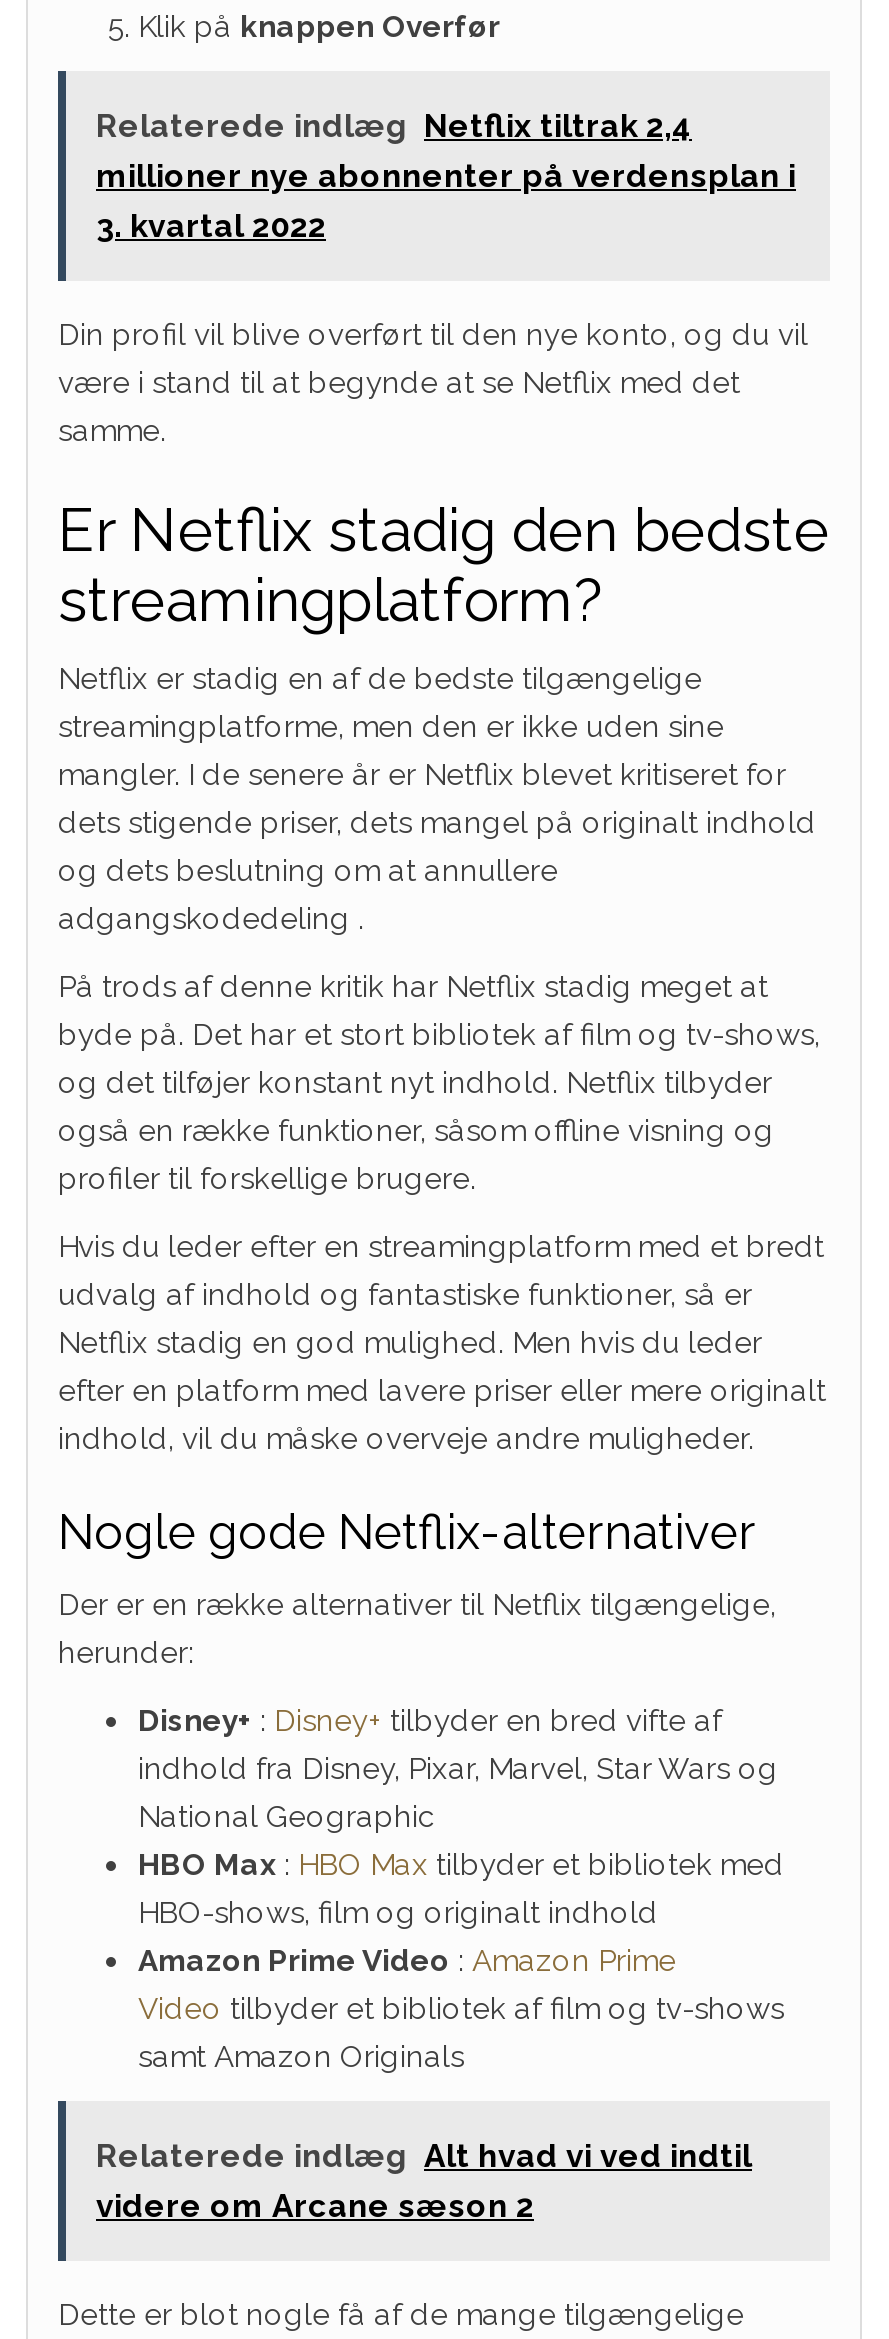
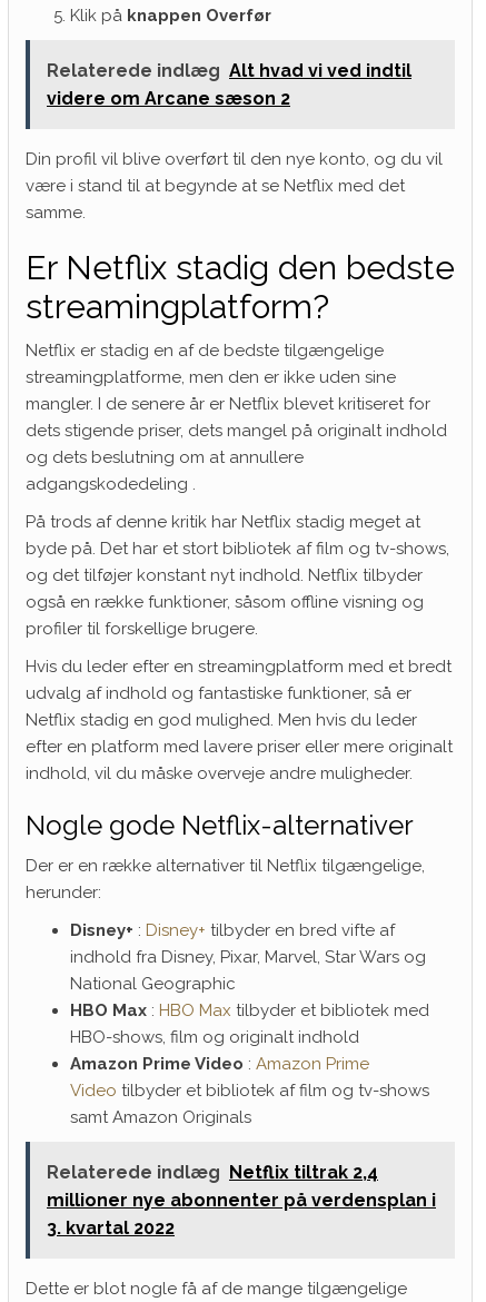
moved [96,107,796,245] -> [47,1162,436,1238]: Relaterede indlæg Netflix tiltrak 2,4 | millioner nye abonnenter på verdensplan i | 3. kvartal 2022
moved [58,317,830,2075] -> [26,149,455,1127]: Din profil vil blive overført til den nye konto, og du vil | være i stand til at begynde at se Netflix med det | samme. | ... | Video tilbyder et bibliotek af film og tv-shows | samt Amazon Originals
moved [96,2137,752,2225] -> [47,60,411,109]: Relaterede indlæg Alt hvad vi ved indtil | videre om Arcane sæson 2

